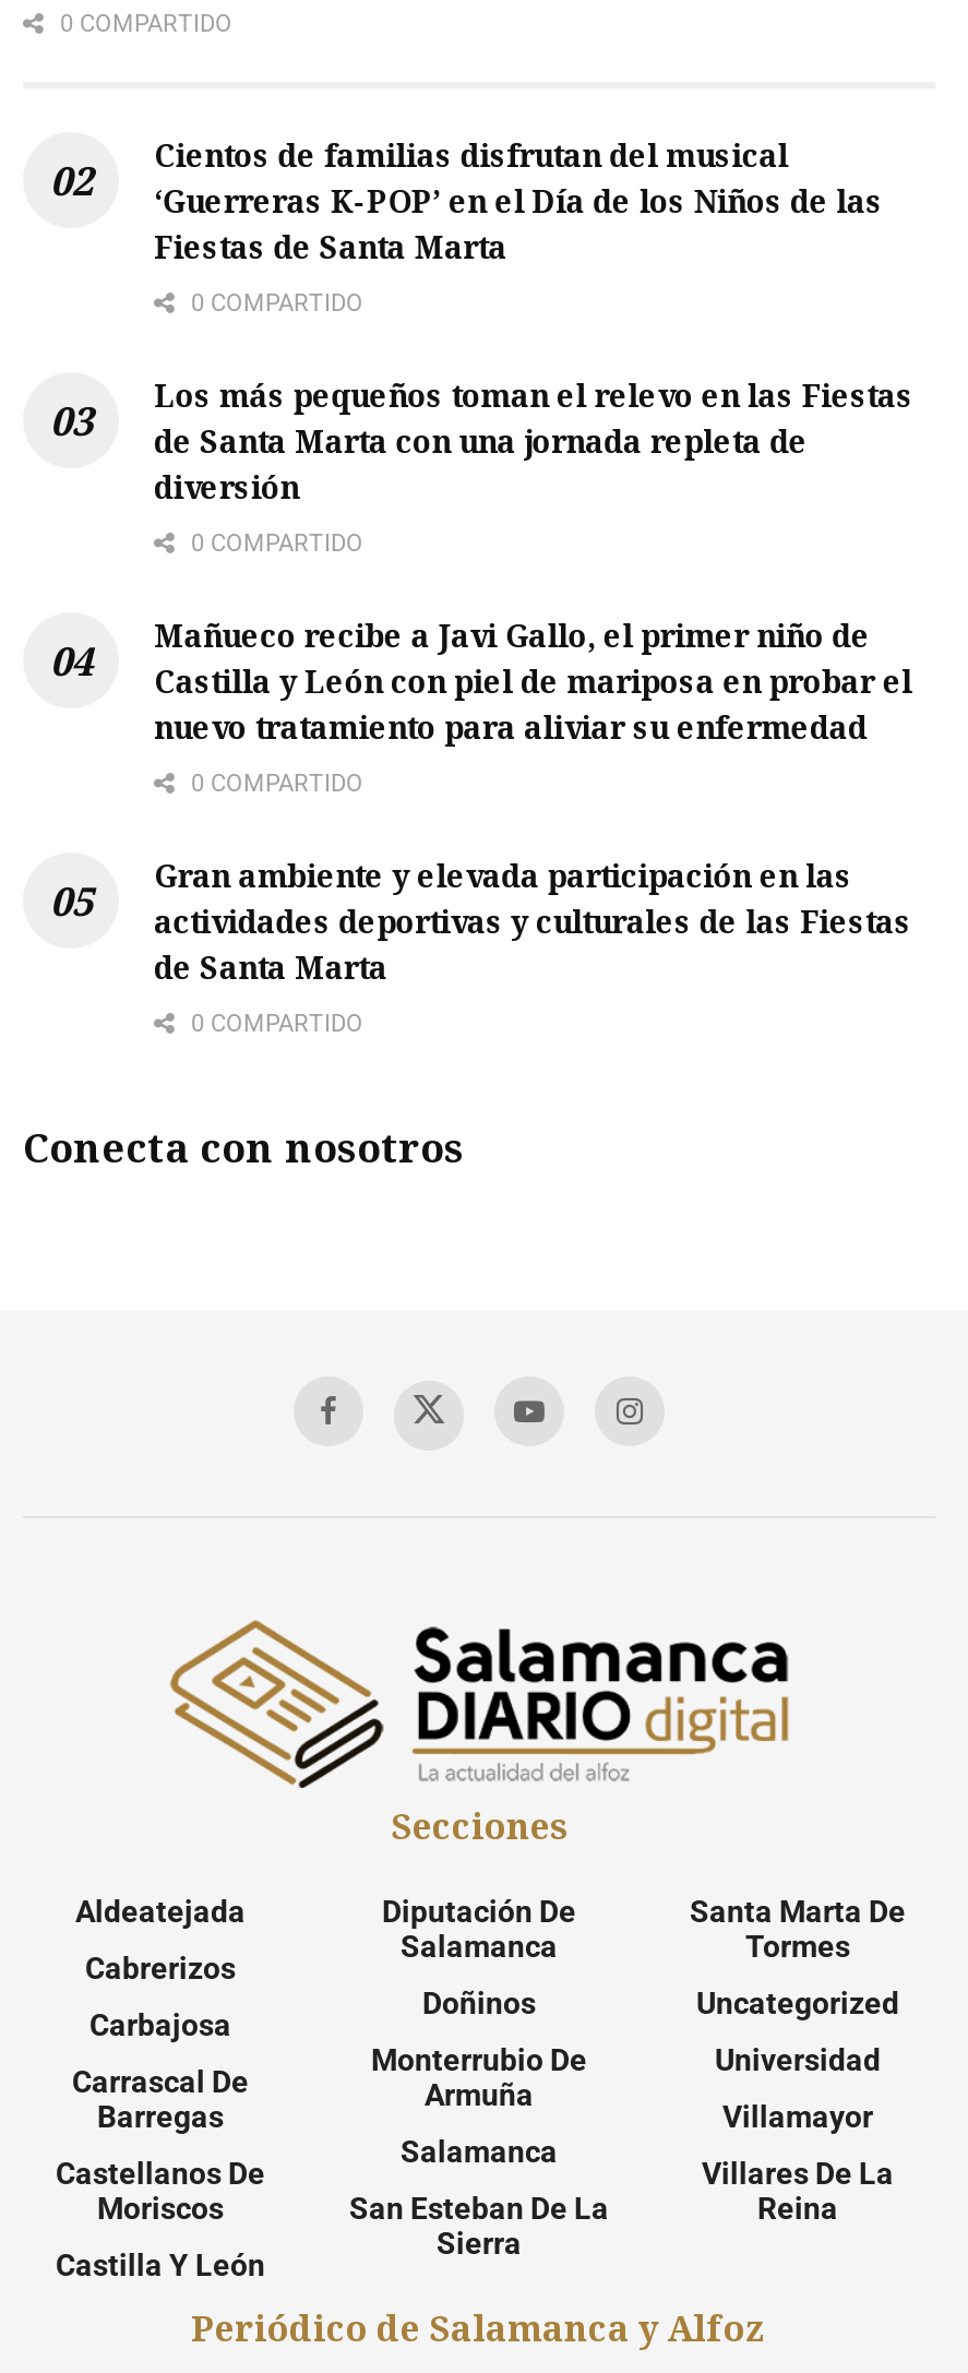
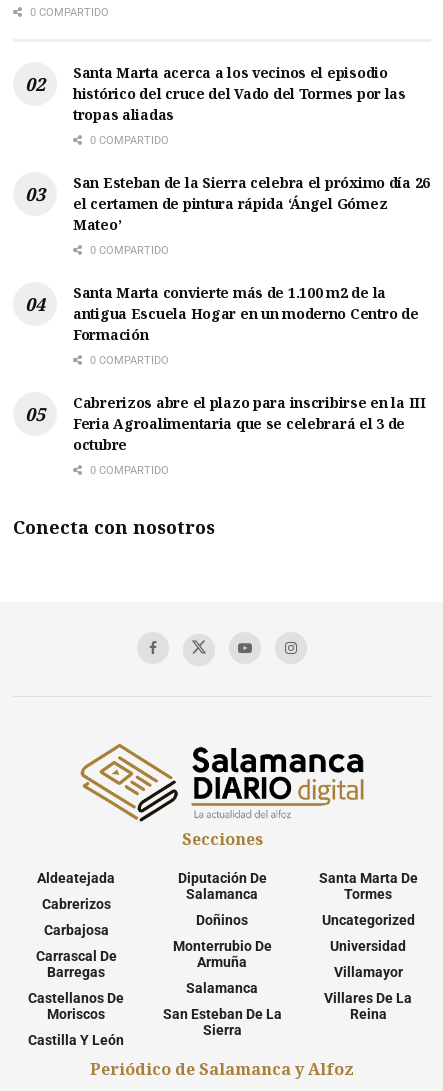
[154,134,882,267] Cientos de familias disfrutan del musical | ‘Guerreras K-POP’ en el Día de los Niños de las | Fiestas de Santa Marta -> [73,63,406,124] Santa Marta acerca a los vecinos el episodio | histórico del cruce del Vado del Tormes por las | tropas aliadas
[154,374,913,507] Los más pequeños toman el relevo en las Fiestas | de Santa Marta con una jornada repleta de | diversión -> [73,173,430,234] San Esteban de la Sierra celebra el próximo día 26 | el certamen de pintura rápida ‘Ángel Gómez | Mateo’
[154,614,912,747] Mañueco recibe a Javi Gallo, el primer niño de | Castilla y León con piel de mariposa en probar el | nuevo tratamiento para aliviar su enfermedad -> [73,283,418,344] Santa Marta convierte más de 1.100 m2 de la | antigua Escuela Hogar en un moderno Centro de | Formación
[154,854,911,988] Gran ambiente y elevada participación en las | actividades deportivas y culturales de las Fiestas | de Santa Marta -> [73,393,426,454] Cabrerizos abre el plazo para inscribirse en la III | Feria Agroalimentaria que se celebrará el 3 de | octubre

